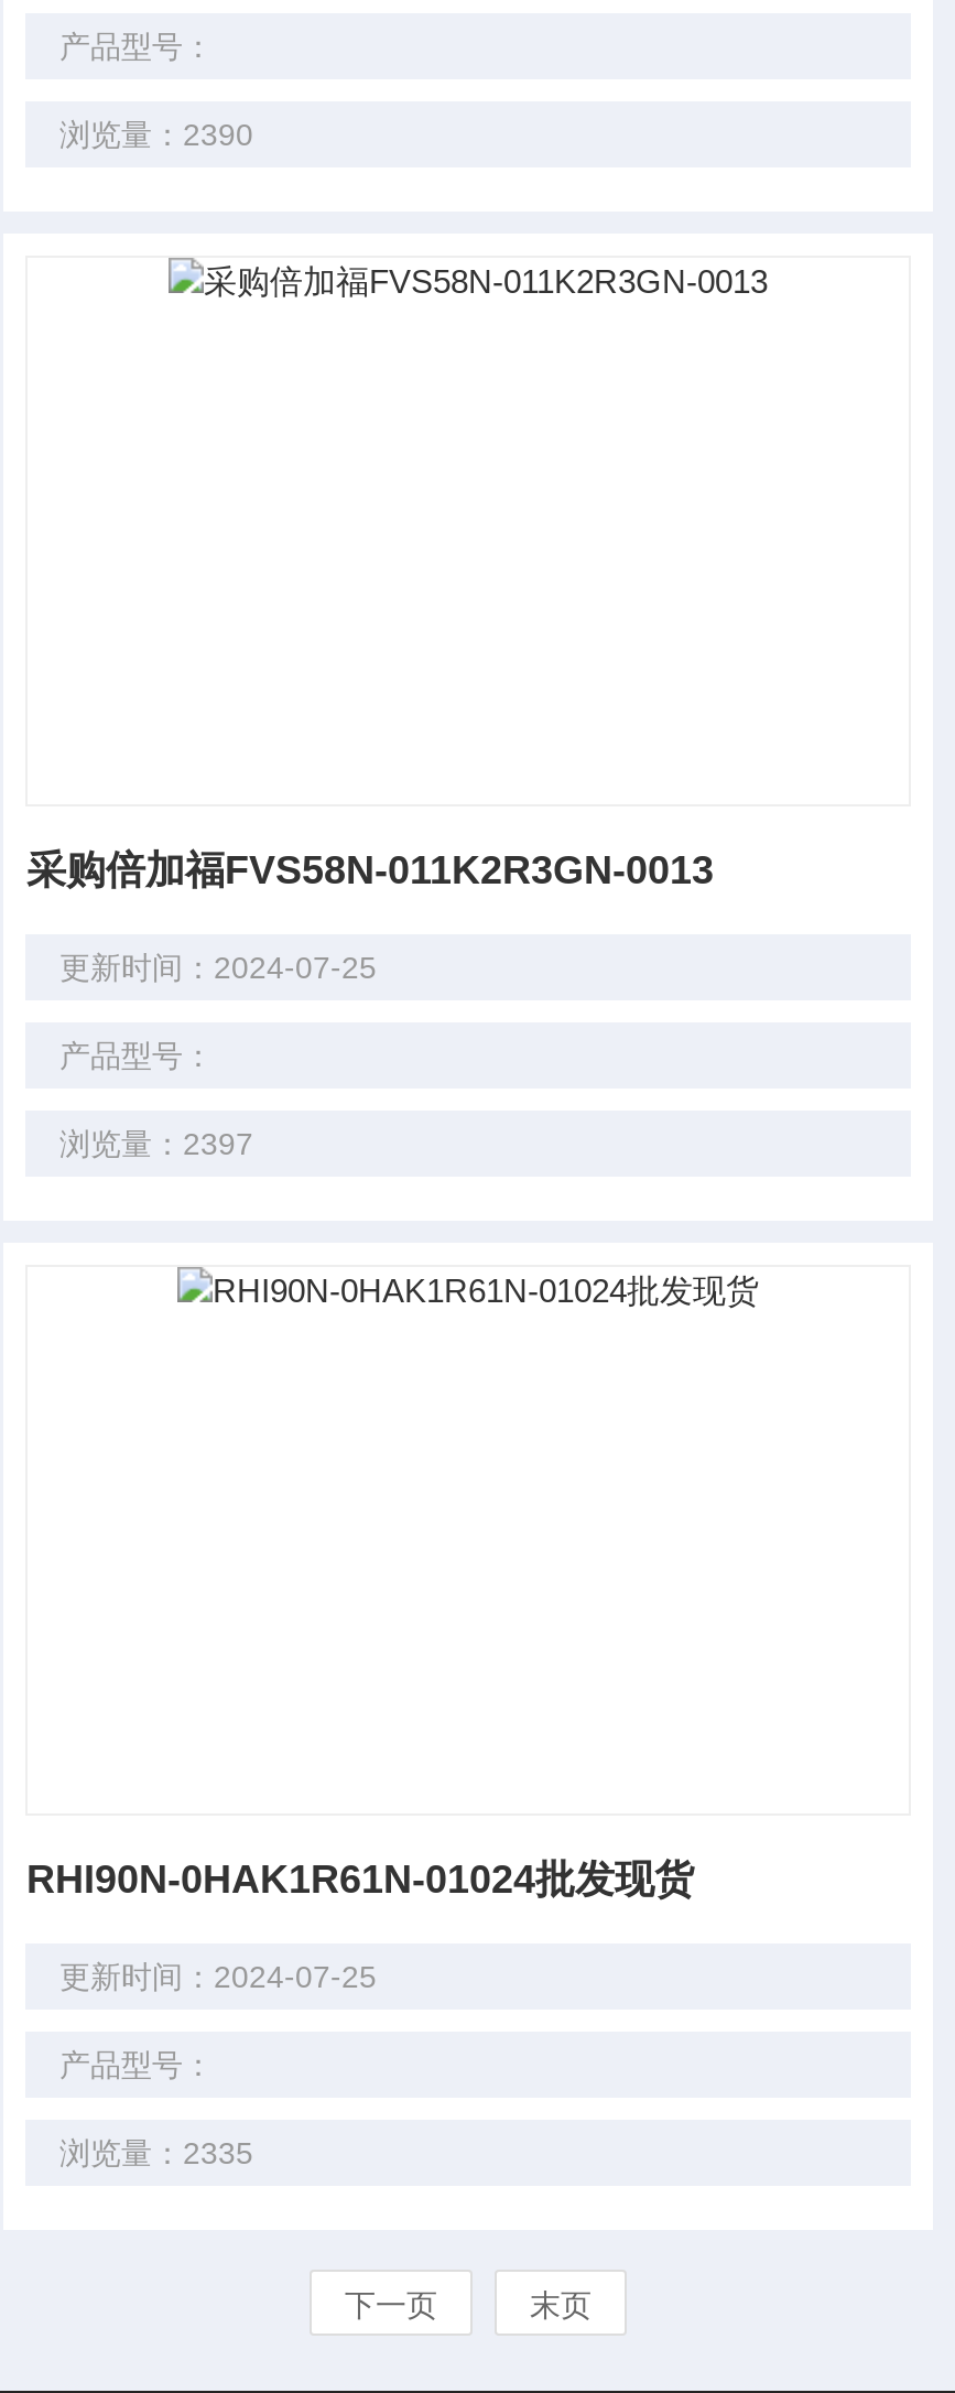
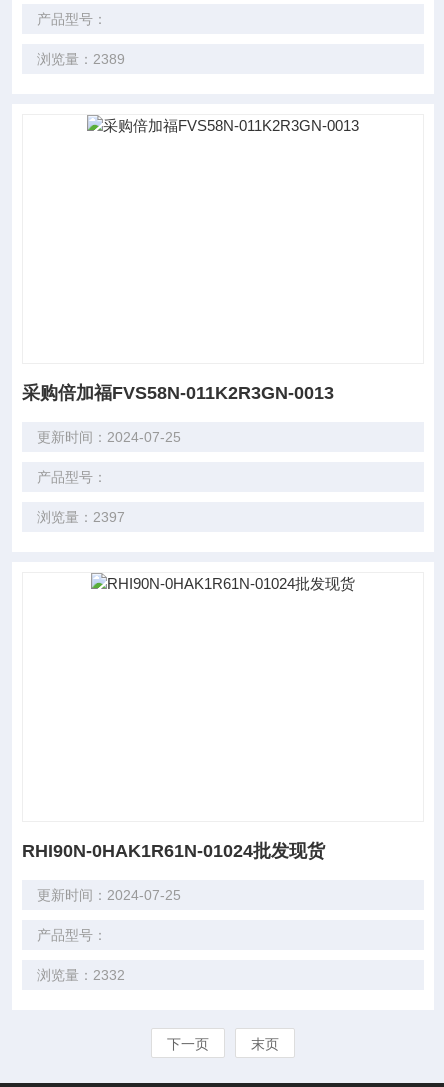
[59,117,253,152] 浏览量：2390 -> [37,51,125,67] 浏览量：2389
[59,2135,253,2170] 浏览量：2335 -> [37,967,125,983] 浏览量：2332

